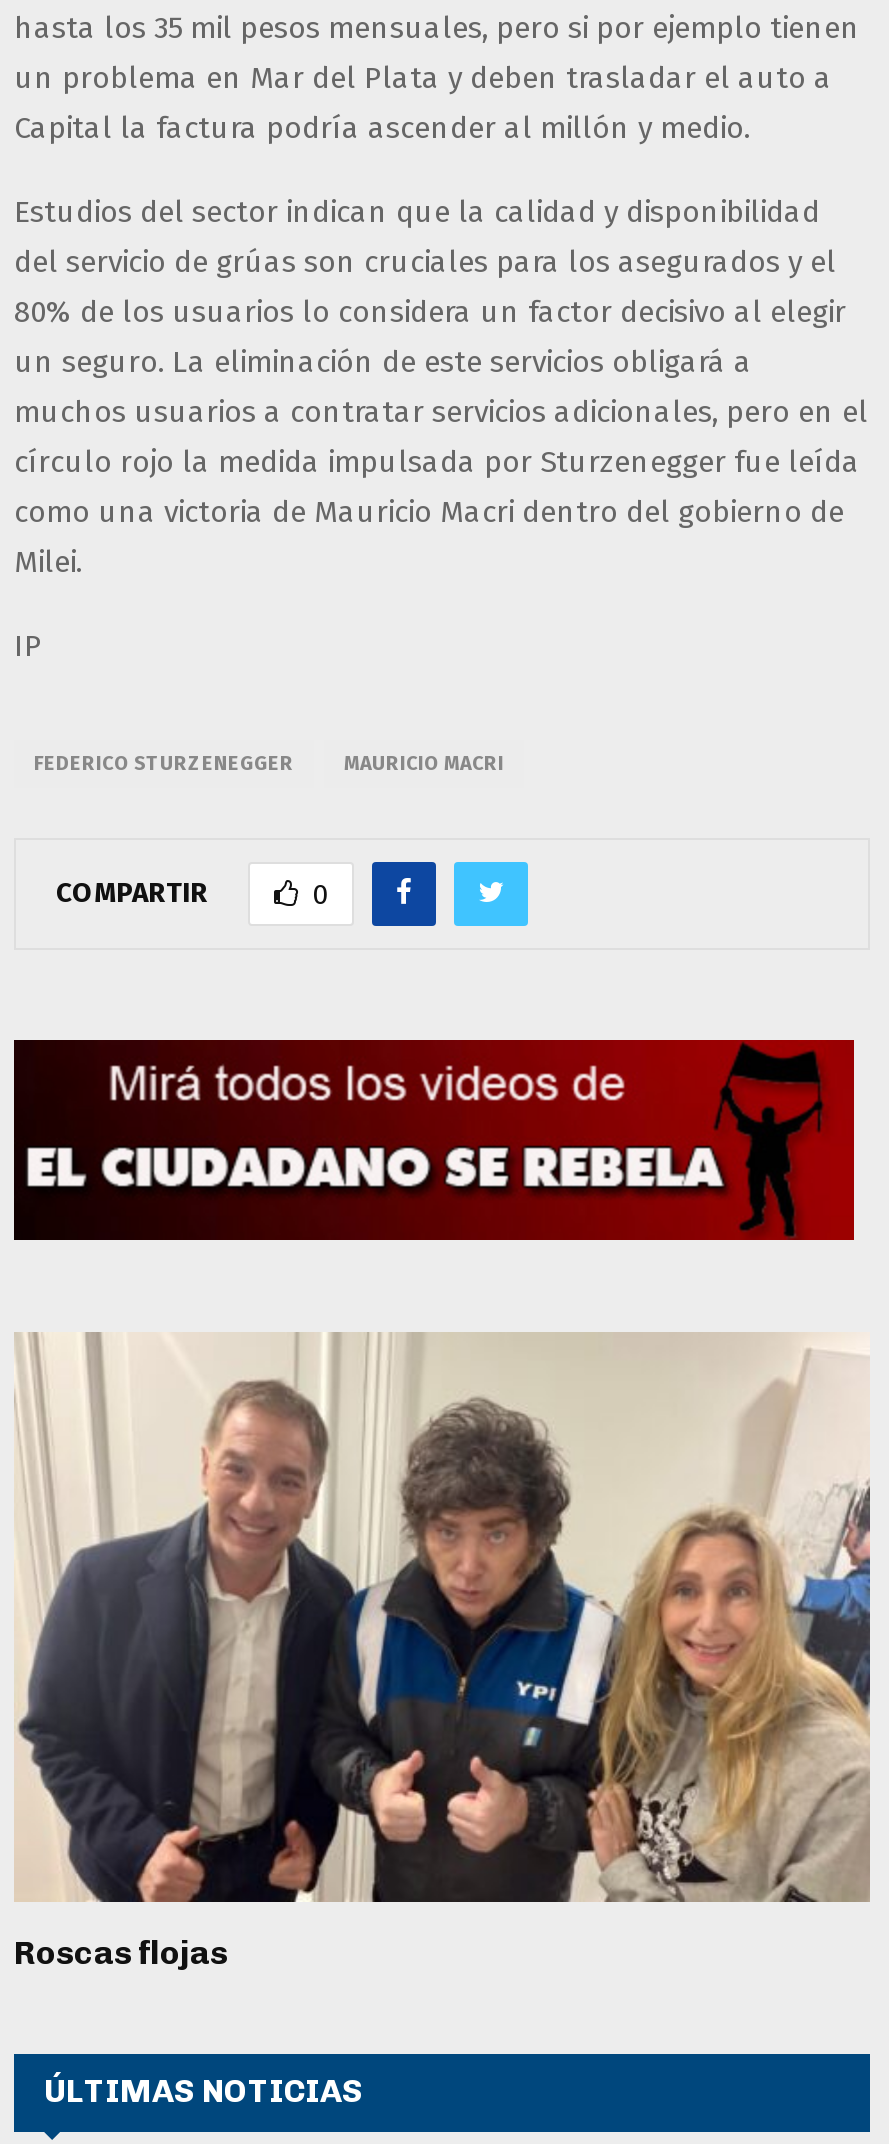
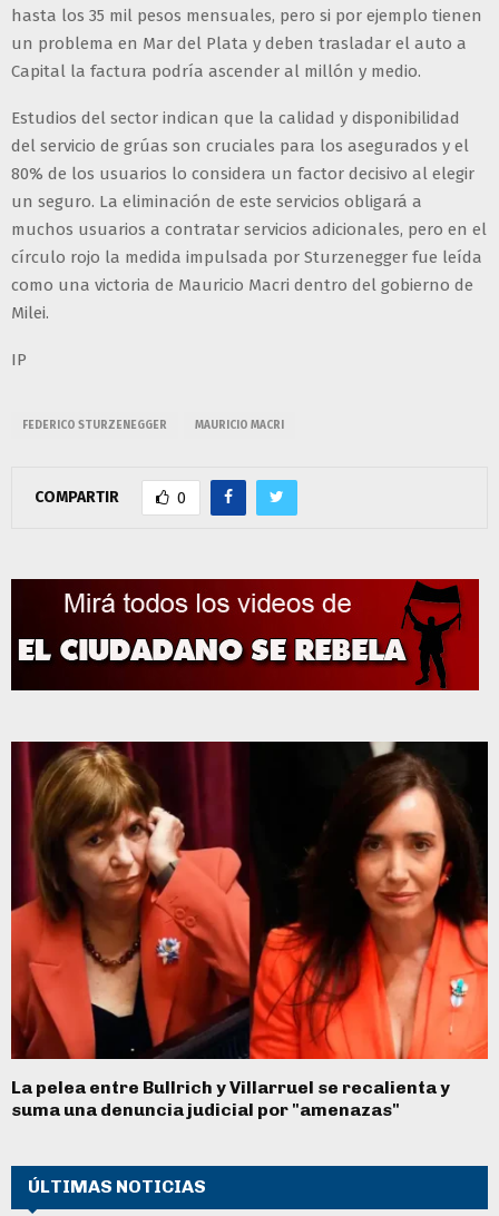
[14,1332,872,1972] [image] | Roscas flojas -> [10,741,489,1120] [image] | La pelea entre Bullrich y Villarruel se recalienta y | suma una denuncia judicial por "amenazas"

